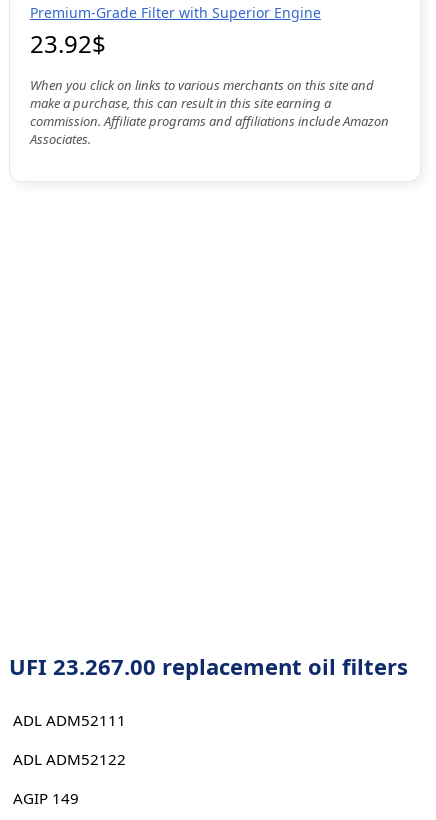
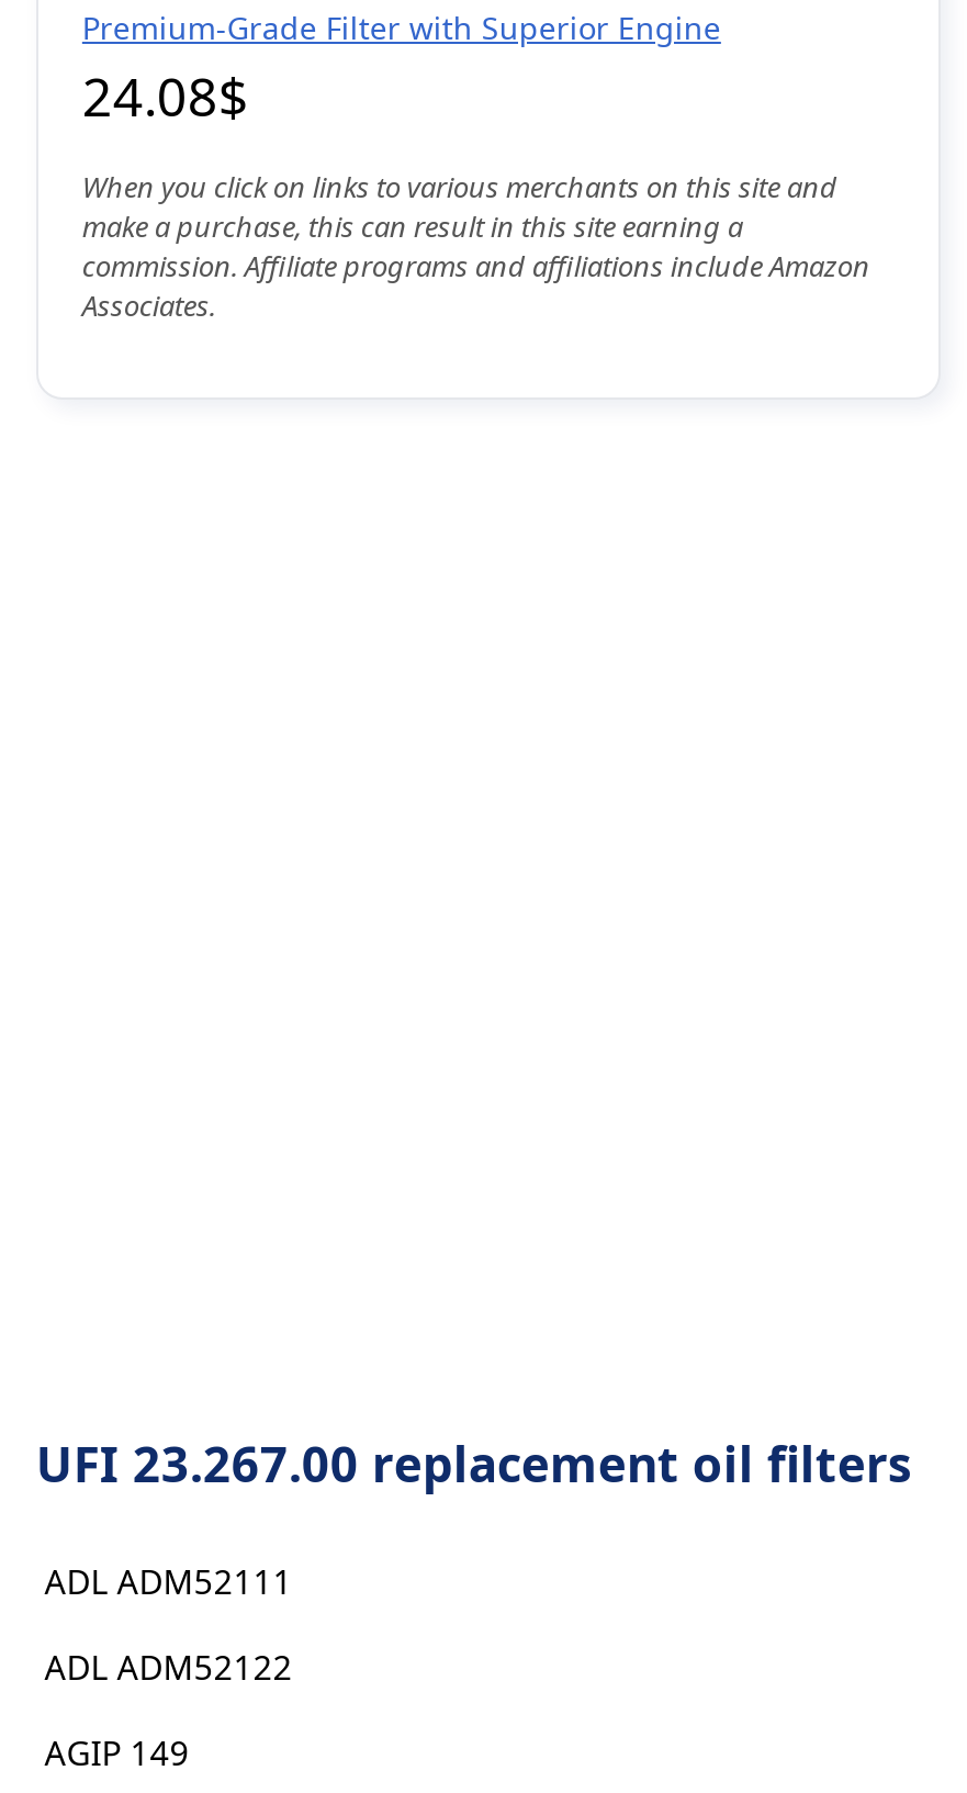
[30,27,106,60] 23.92$ -> [82,59,249,132] 24.08$

